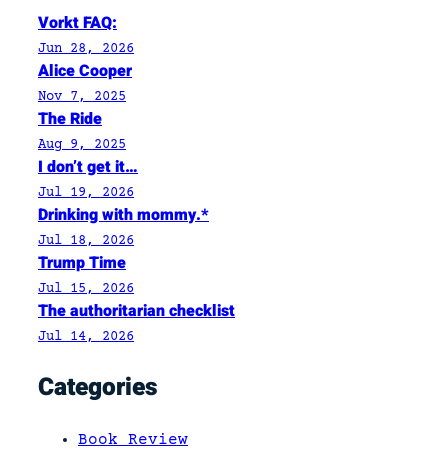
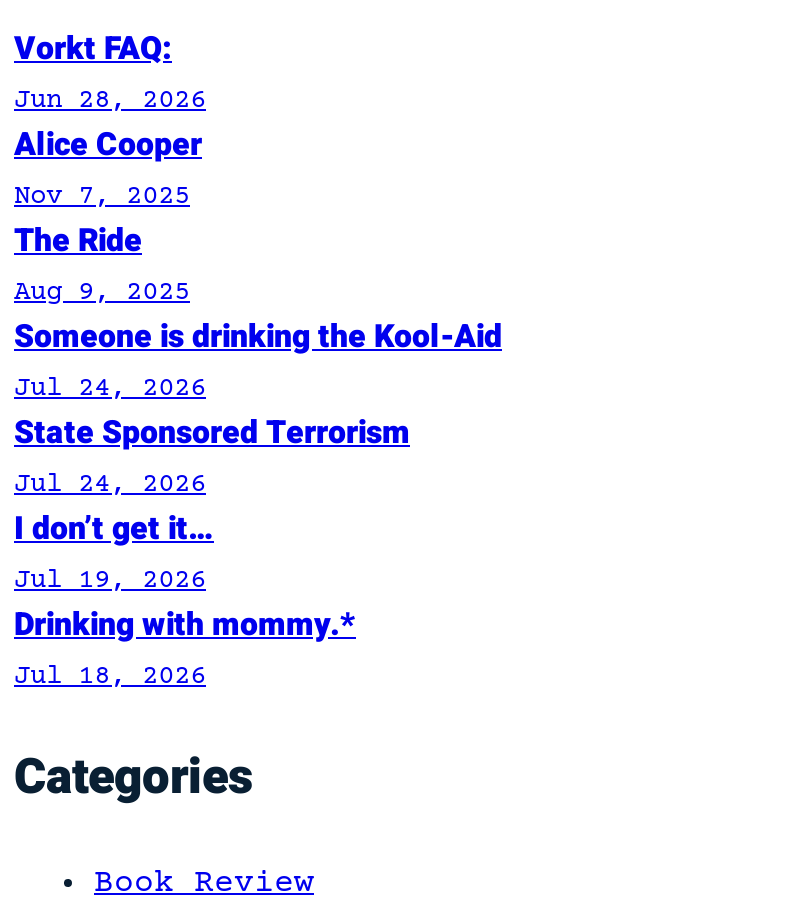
none -> [14,312,502,500] Someone is drinking the Kool-Aid | Jul 24, 2026 | State Sponsored Terrorism | Jul 24, 2026
moved [38,154,209,248] -> [14,504,356,692]: I don’t get it… | Jul 19, 2026 | Drinking with mommy.* | Jul 18, 2026
[38,250,235,344] Trump Time | Jul 15, 2026 | The authoritarian checklist | Jul 14, 2026 -> none

